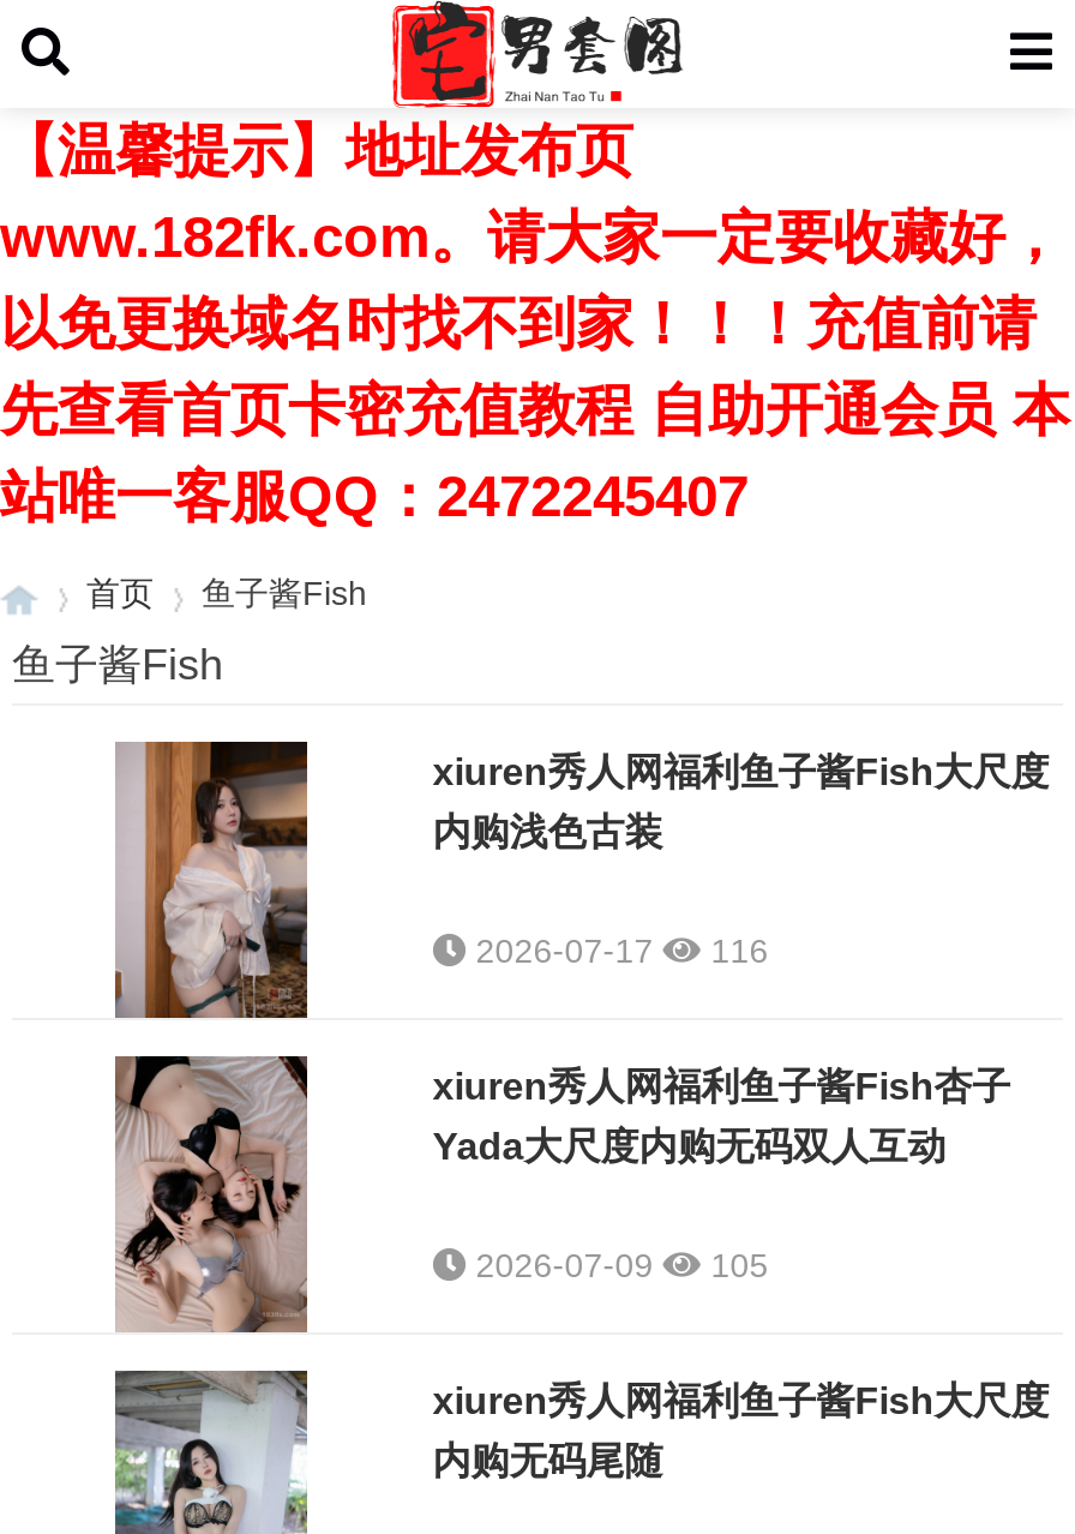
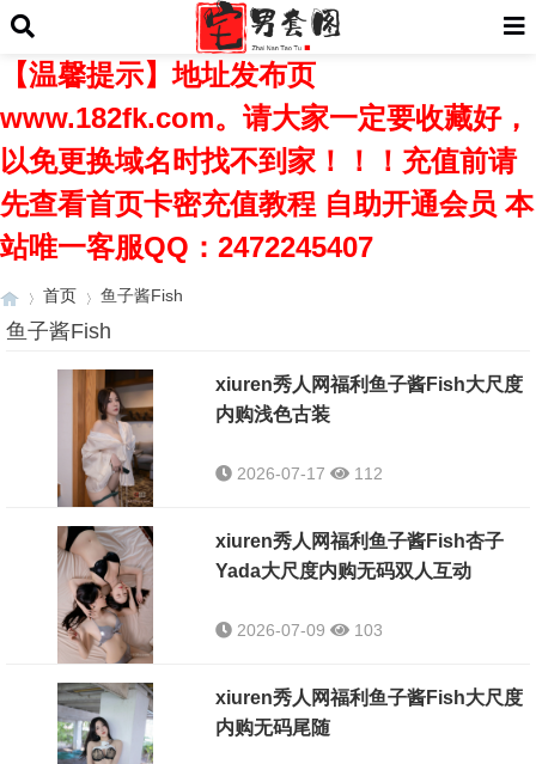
[476,931,768,970] 2026-07-17 116 -> [237,464,383,483] 2026-07-17 112
[476,1246,768,1284] 2026-07-09 105 -> [237,621,383,640] 2026-07-09 103

